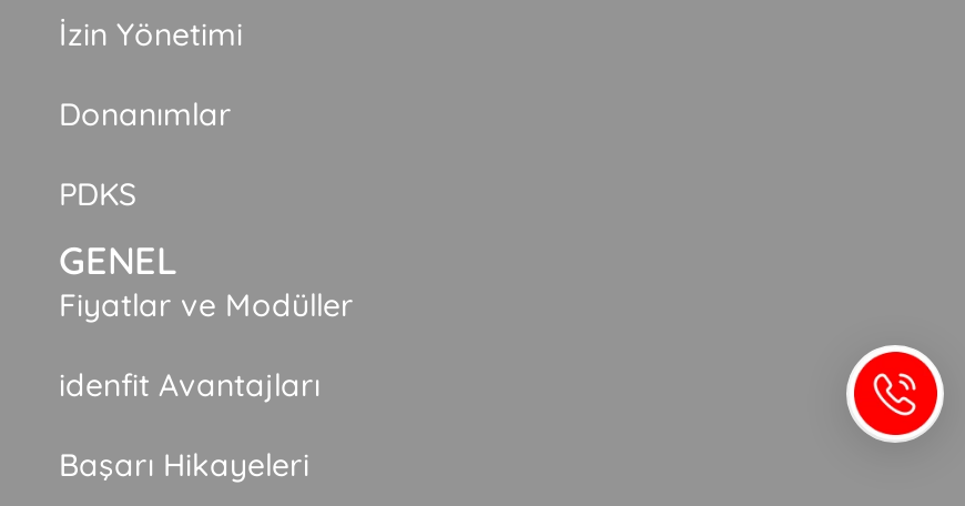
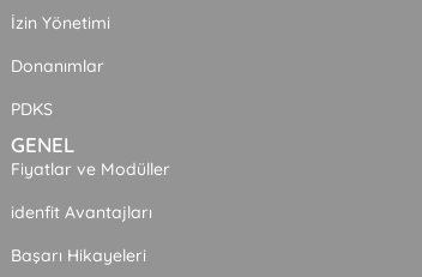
[844,344,946,444] [image] -> none

